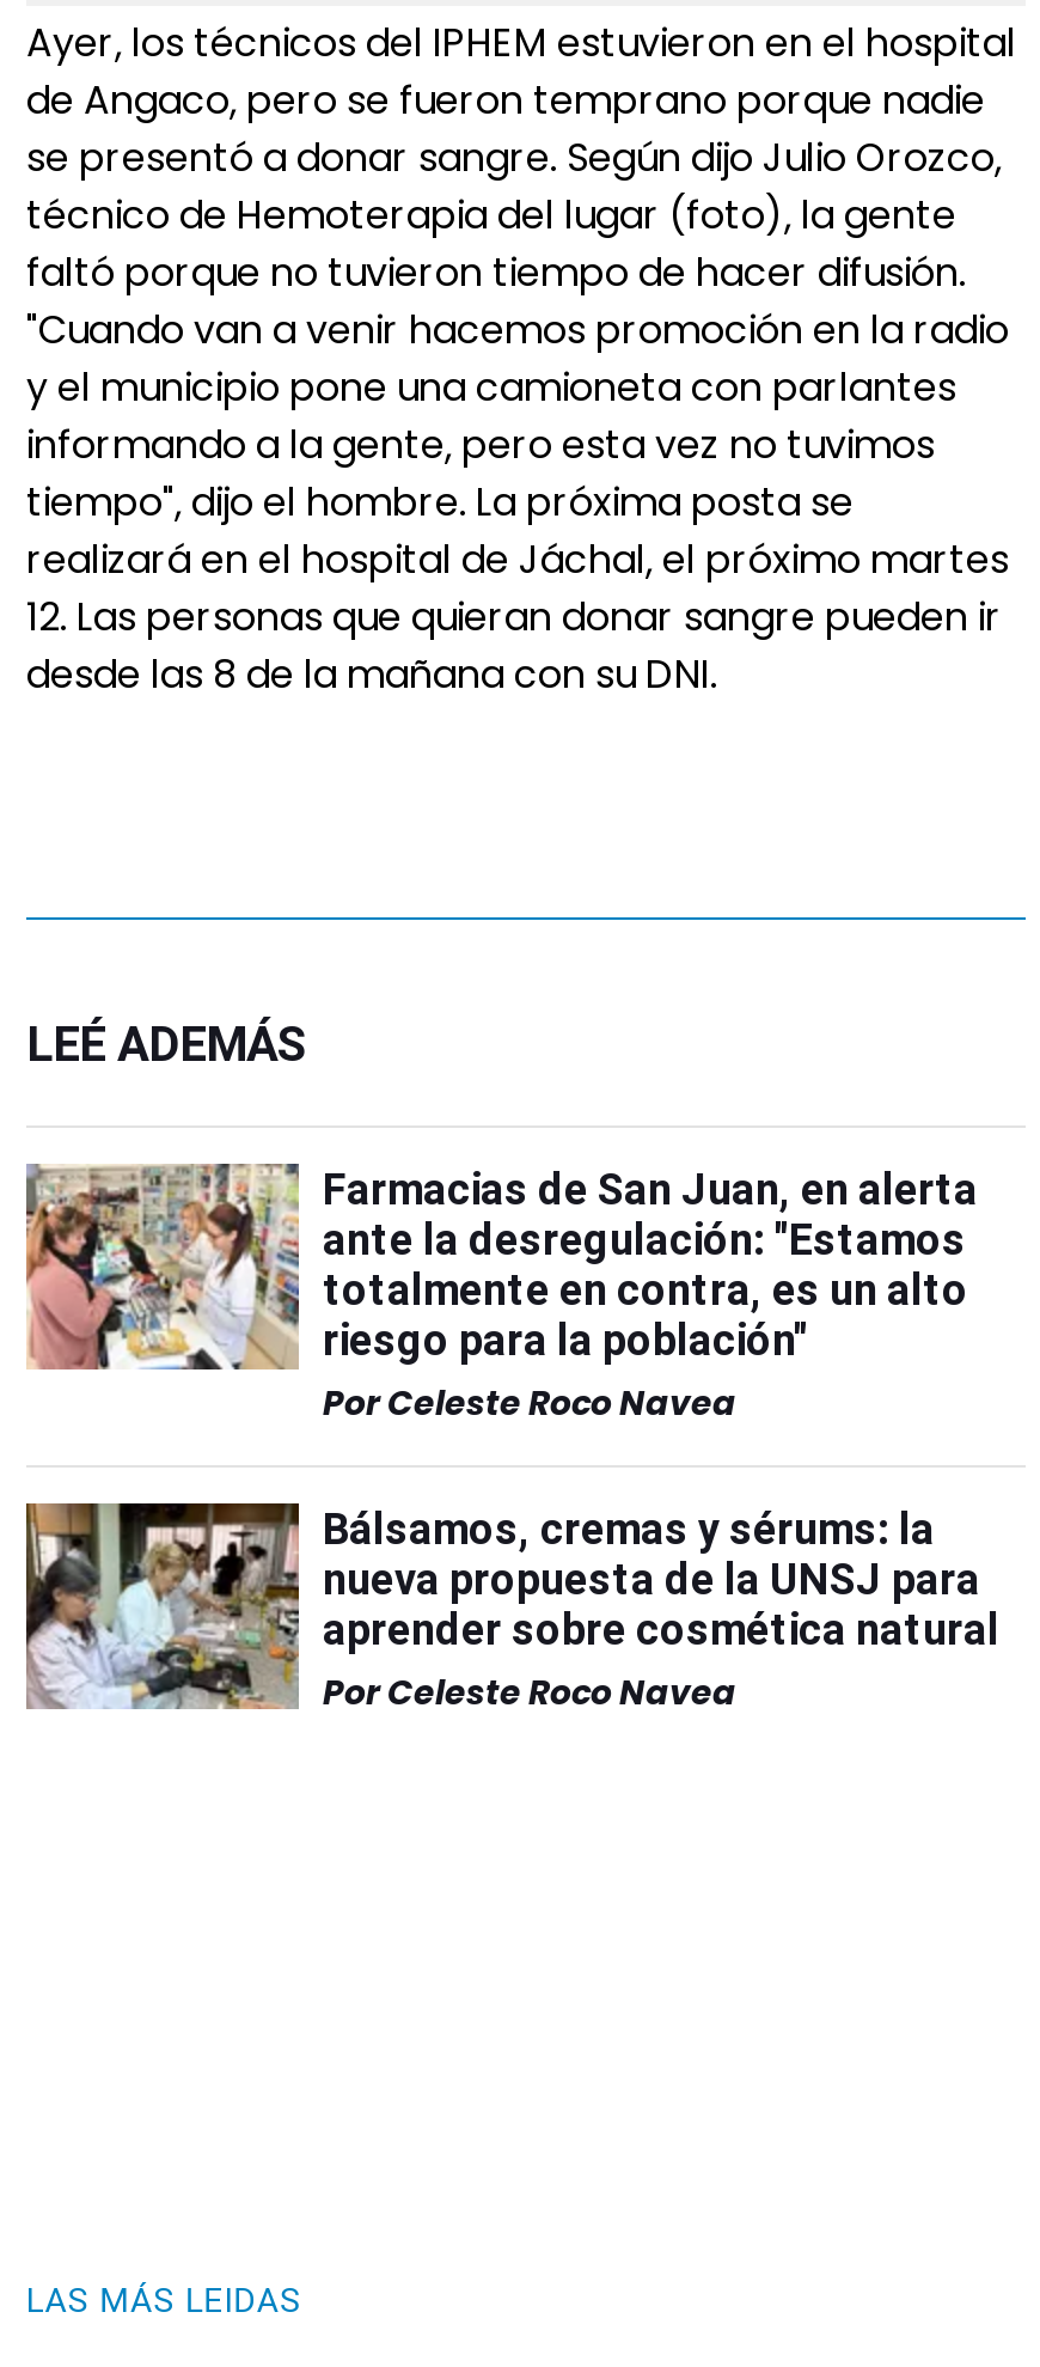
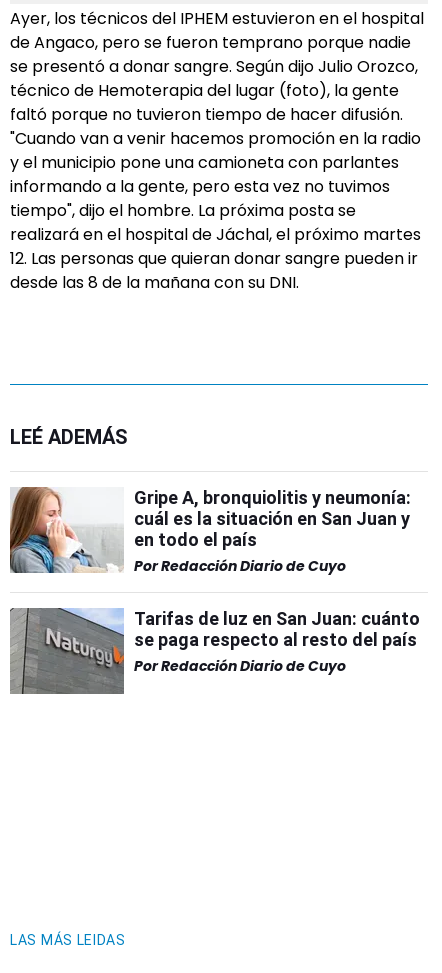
[24,1160,978,1426] [image] | Farmacias de San Juan, en alerta | ante la desregulación: "Estamos | totalmente en contra, es un alto | riesgo para la población" | Por Celeste Roco Navea -> [9,486,411,576] [image] | Gripe A, bronquiolitis y neumonía: | cuál es la situación en San Juan y | en todo el país | Por Redacción Diario de Cuyo
[26,1500,999,1715] [image] | Bálsamos, cremas y sérums: la | nueva propuesta de la UNSJ para | aprender sobre cosmética natural | Por Celeste Roco Navea -> [9,607,420,695] [image] | Tarifas de luz en San Juan: cuánto | se paga respecto al resto del país | Por Redacción Diario de Cuyo

